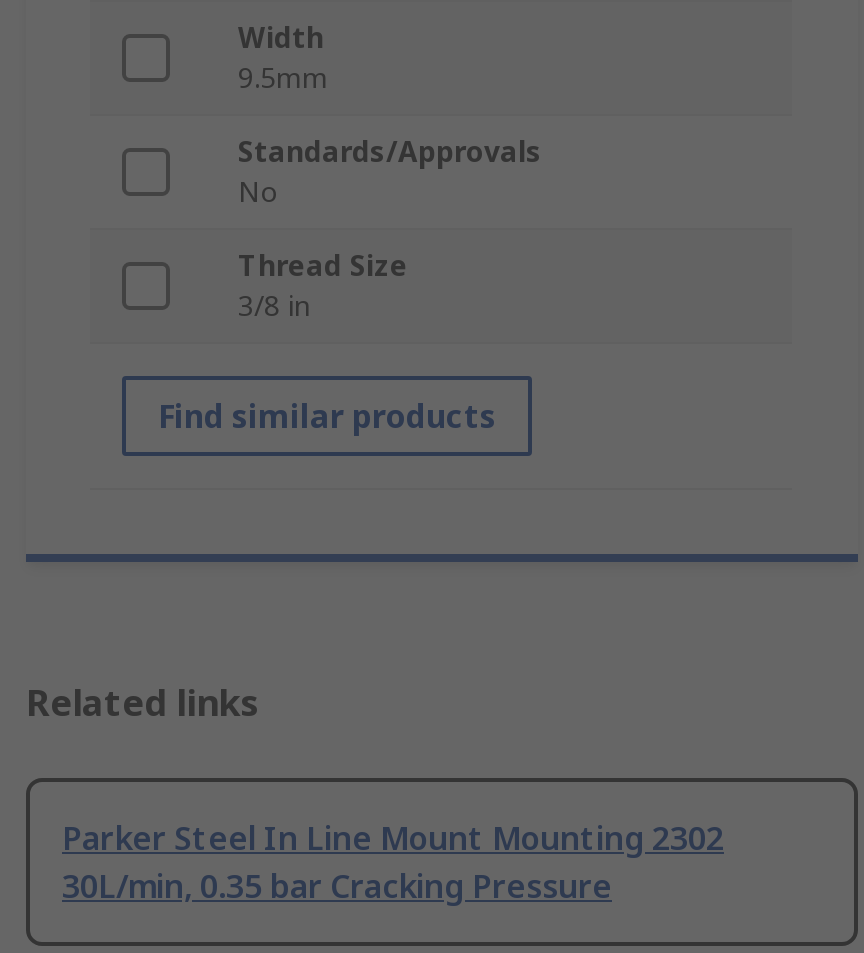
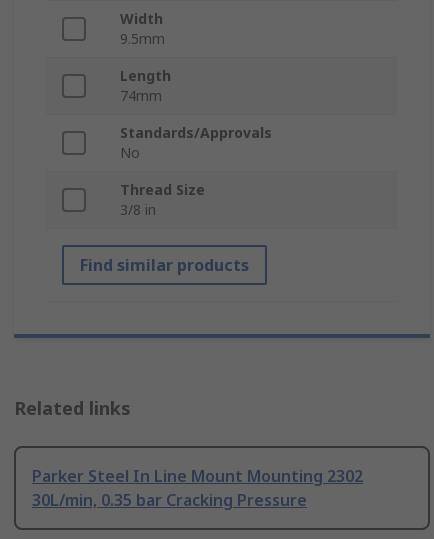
none -> [120,66,171,105] Length | 74mm

